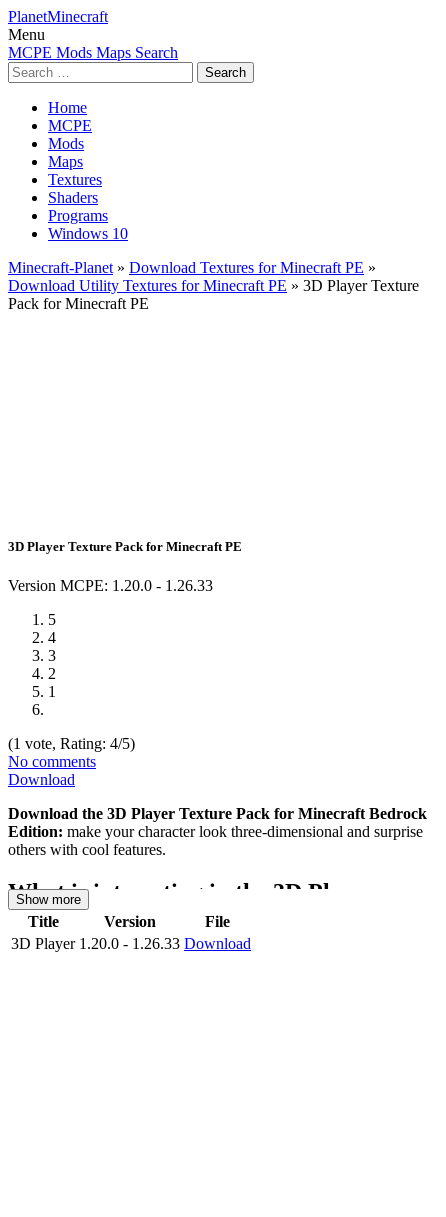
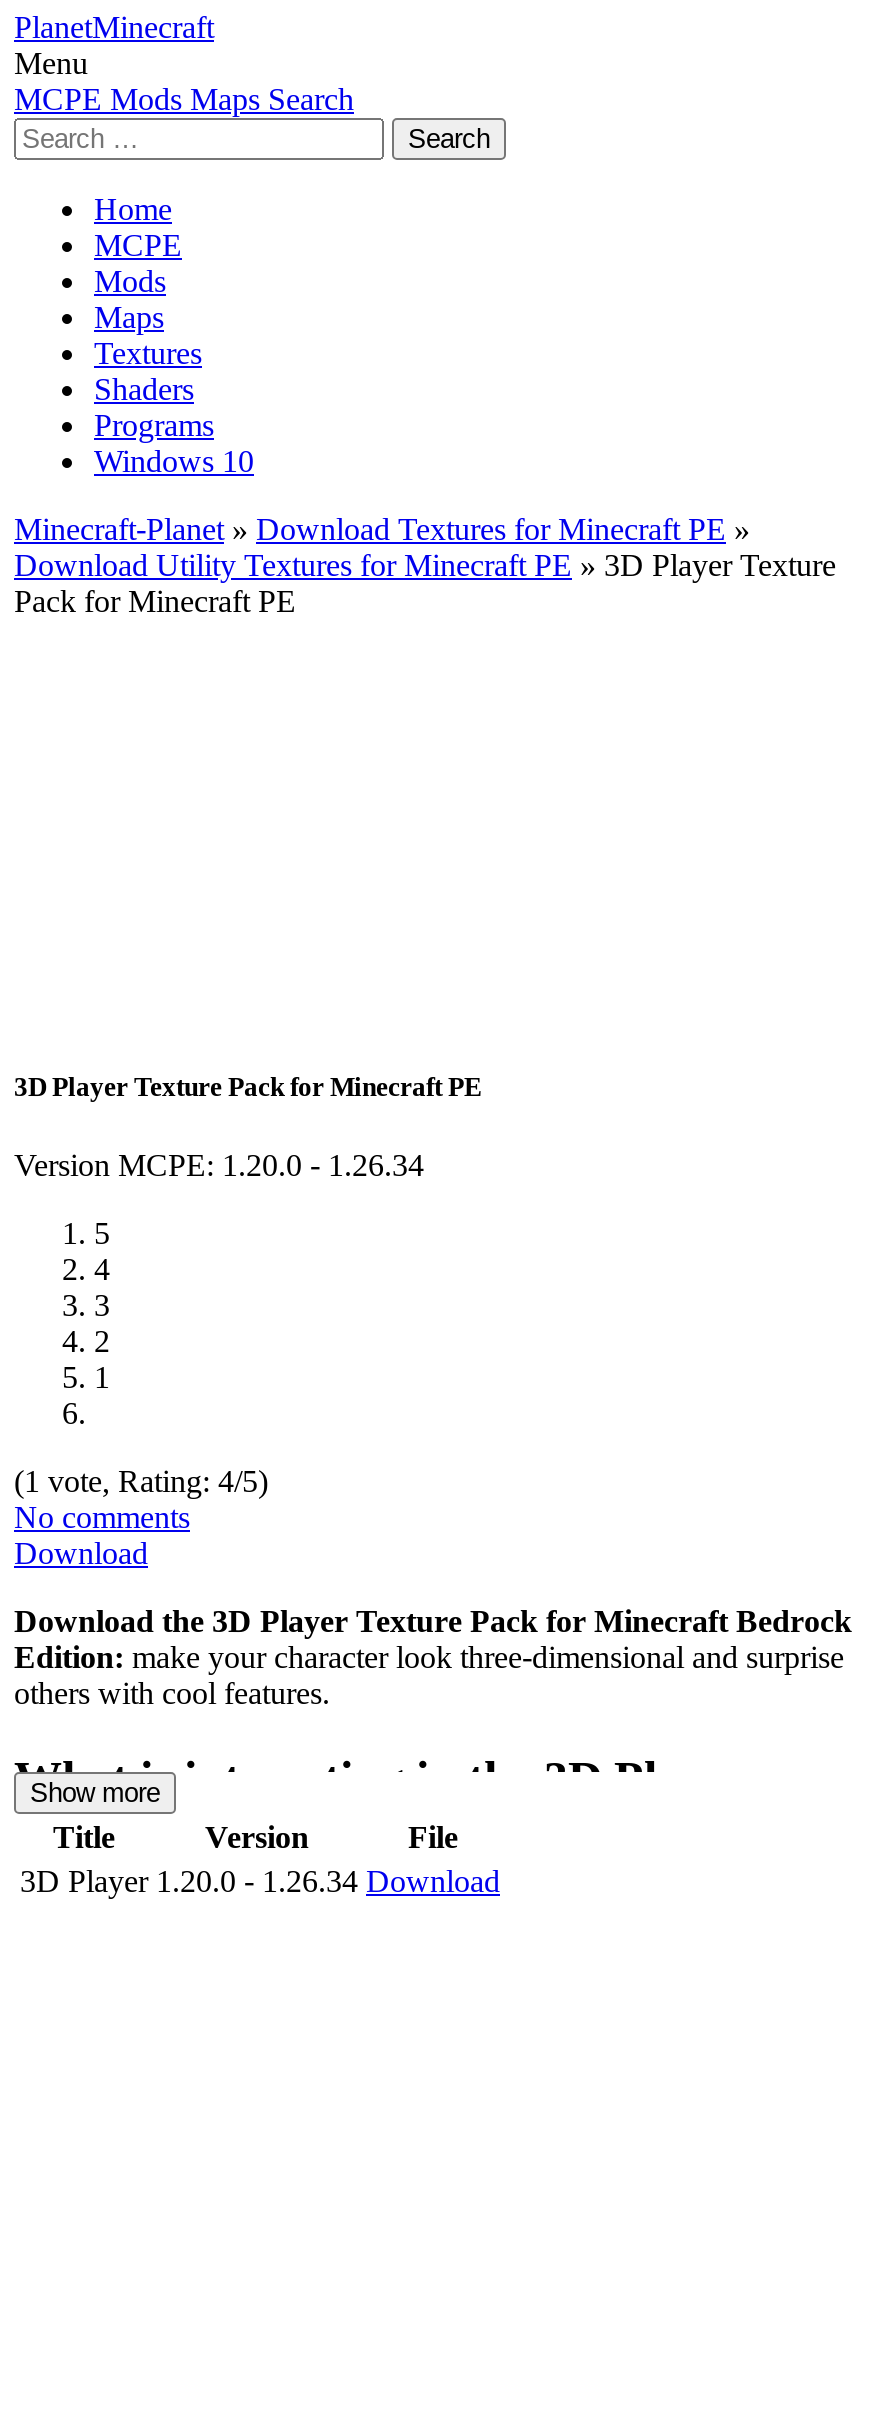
[8,577,213,594] Version MCPE: 1.20.0 - 1.26.33 -> [14,1149,424,1183] Version MCPE: 1.20.0 - 1.26.34
[11,935,251,952] 3D Player 1.20.0 - 1.26.33 Download -> [20,1865,500,1899] 3D Player 1.20.0 - 1.26.34 Download

